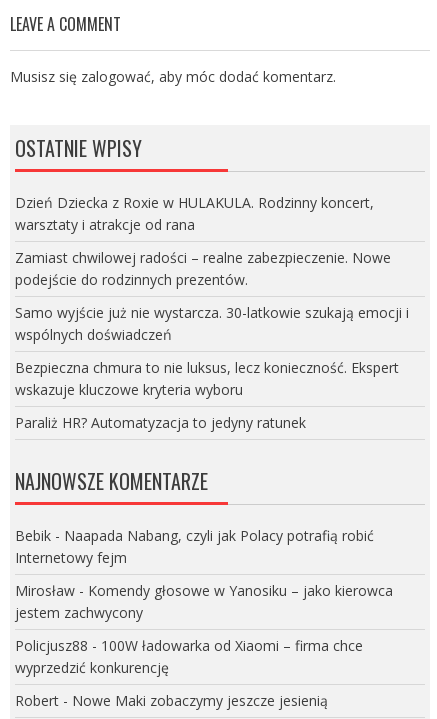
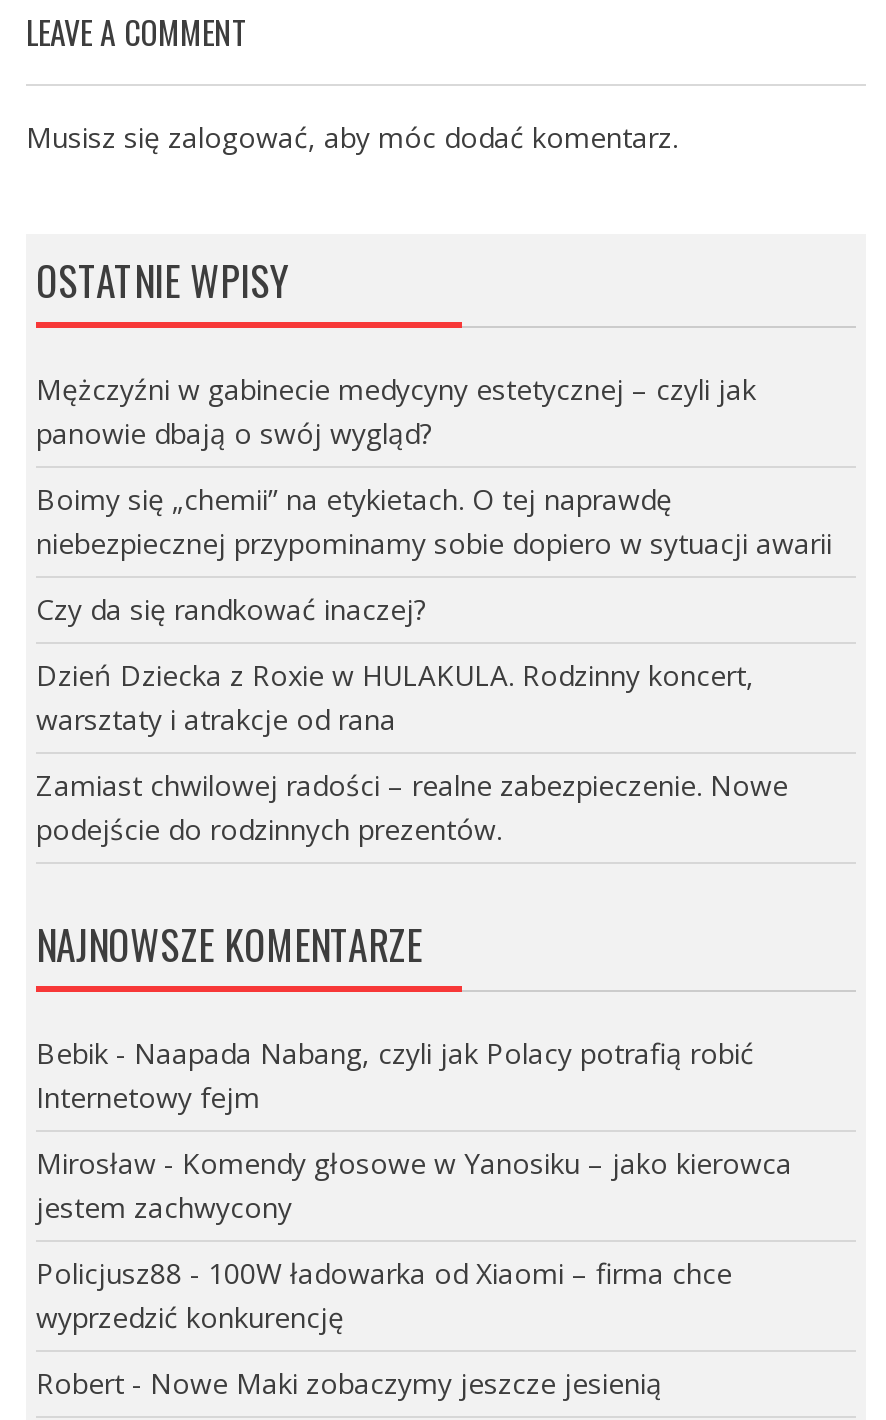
none -> [36,370,832,628] Mężczyźni w gabinecie medycyny estetycznej – czyli jak | panowie dbają o swój wygląd? | Boimy się „chemii” na etykietach. O tej naprawdę | niebezpiecznej przypominamy sobie dopiero w sytuacji awarii | Czy da się randkować inaczej?
moved [15,193,391,289] -> [36,656,788,848]: Dzień Dziecka z Roxie w HULAKULA. Rodzinny koncert, | warsztaty i atrakcje od rana | Zamiast chwilowej radości – realne zabezpieczenie. Nowe | podejście do rodzinnych prezentów.
[15,303,409,432] Samo wyjście już nie wystarcza. 30-latkowie szukają emocji i | wspólnych doświadczeń | Bezpieczna chmura to nie luksus, lecz konieczność. Ekspert | wskazuje kluczowe kryteria wyboru | Paraliż HR? Automatyzacja to jedyny ratunek -> none

